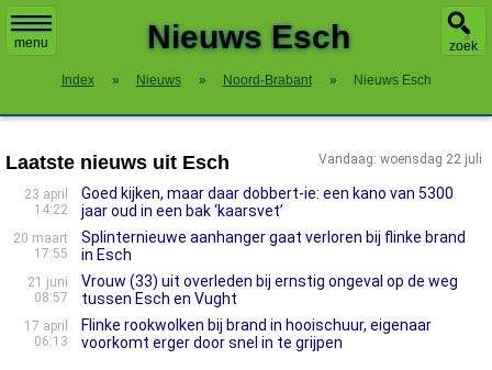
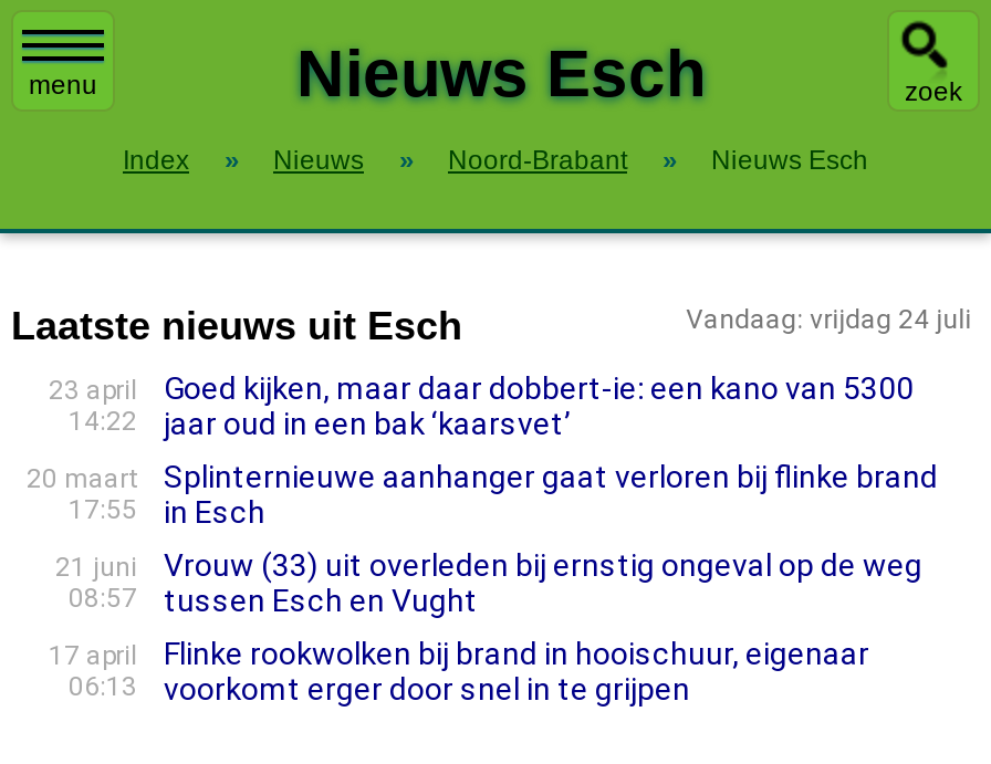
[319,152,482,167] Vandaag: woensdag 22 juli -> [686,304,971,335] Vandaag: vrijdag 24 juli

